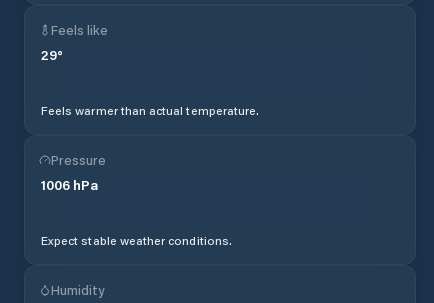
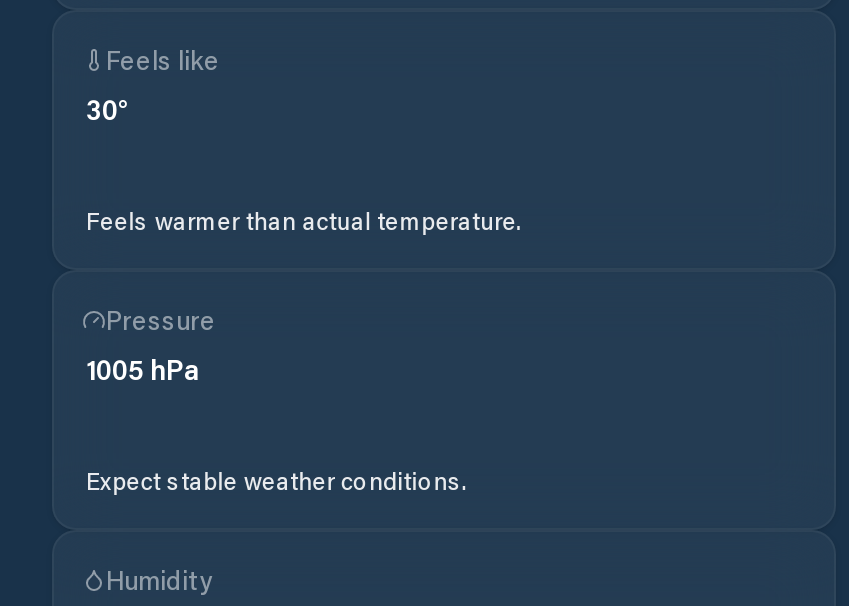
[41,45,63,64] 29° -> [86,90,130,128] 30°
[41,175,98,194] 1006 hPa -> [86,350,200,388] 1005 hPa

